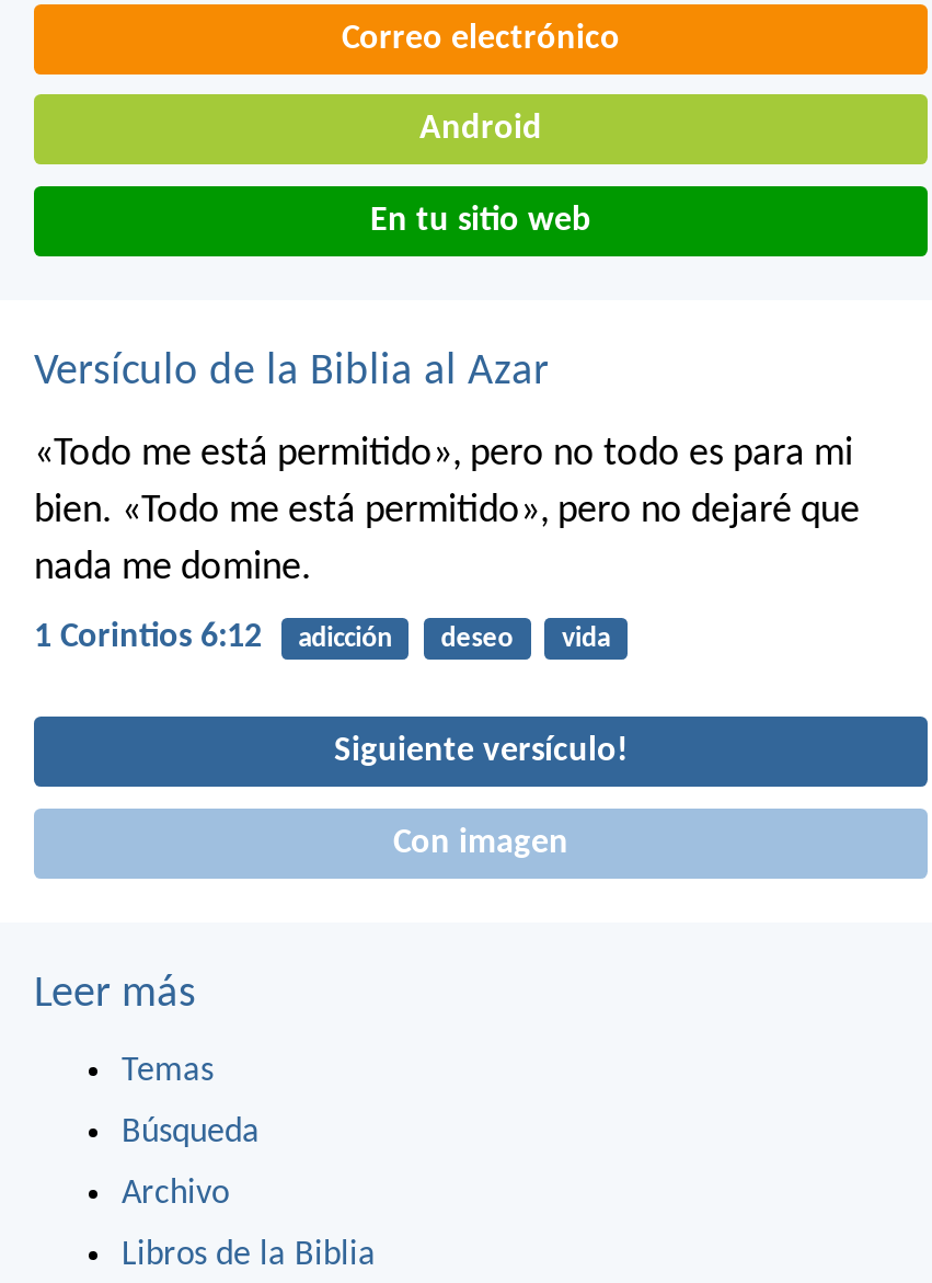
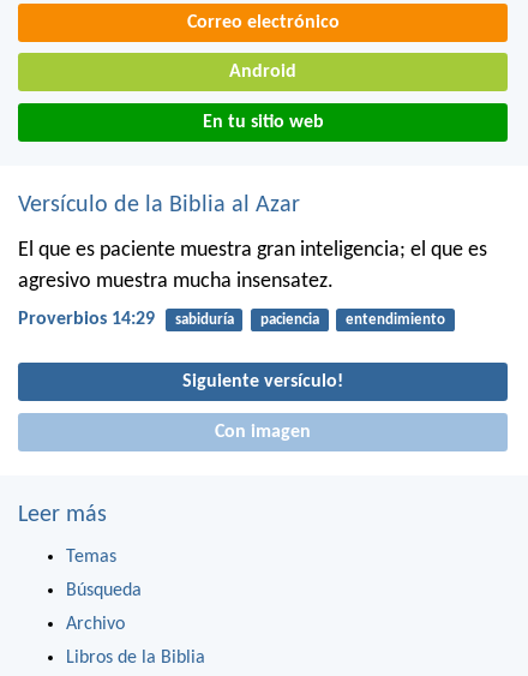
[34,434,860,589] «Todo me está permitido», pero no todo es para mi | bien. «Todo me está permitido», pero no dejaré que | nada me domine. -> [18,239,487,293] El que es paciente muestra gran inteligencia; el que es | agresivo muestra mucha insensatez.
[34,620,610,655] 1 Corintios 6:12 | adicción | deseo | vida -> [18,310,445,329] Proverbios 14:29 | sabiduría | paciencia | entendimiento

